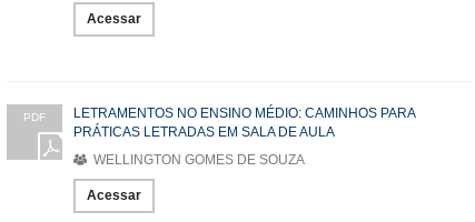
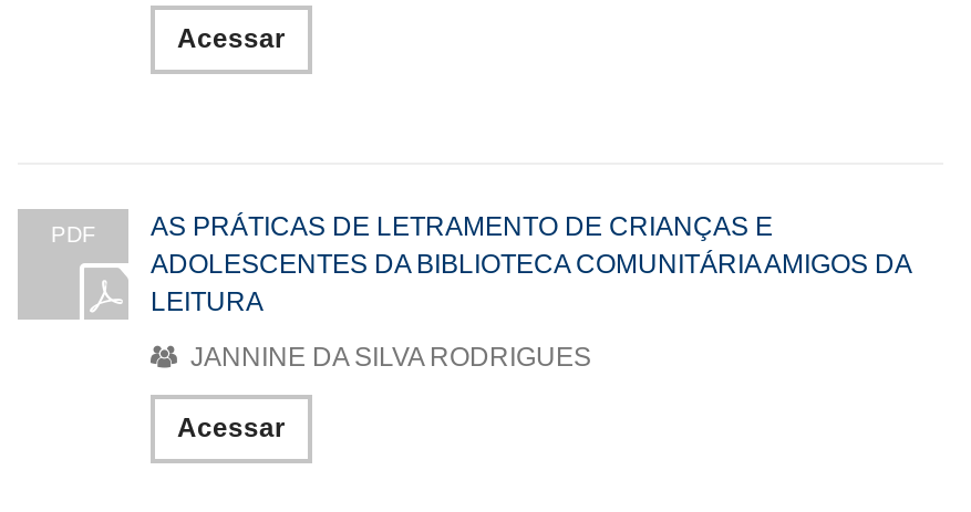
[73,105,415,140] LETRAMENTOS NO ENSINO MÉDIO: CAMINHOS PARA | PRÁTICAS LETRADAS EM SALA DE AULA -> [151,211,910,317] AS PRÁTICAS DE LETRAMENTO DE CRIANÇAS E | ADOLESCENTES DA BIBLIOTECA COMUNITÁRIA AMIGOS DA | LEITURA
[90,152,305,167] WELLINGTON GOMES DE SOUZA -> [184,341,591,372] JANNINE DA SILVA RODRIGUES

